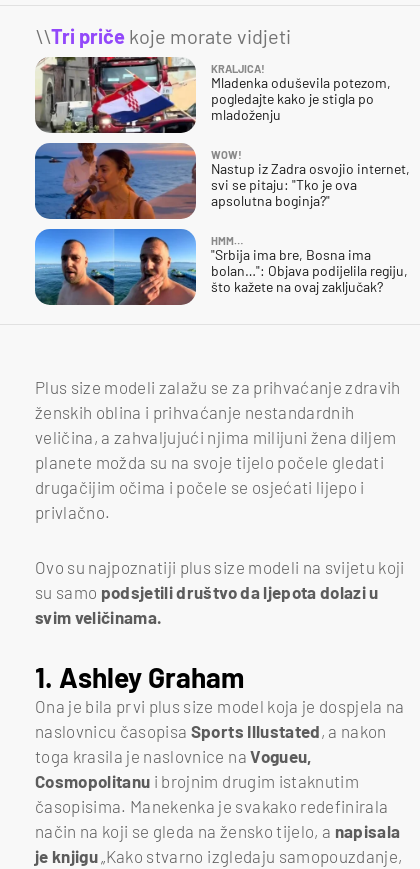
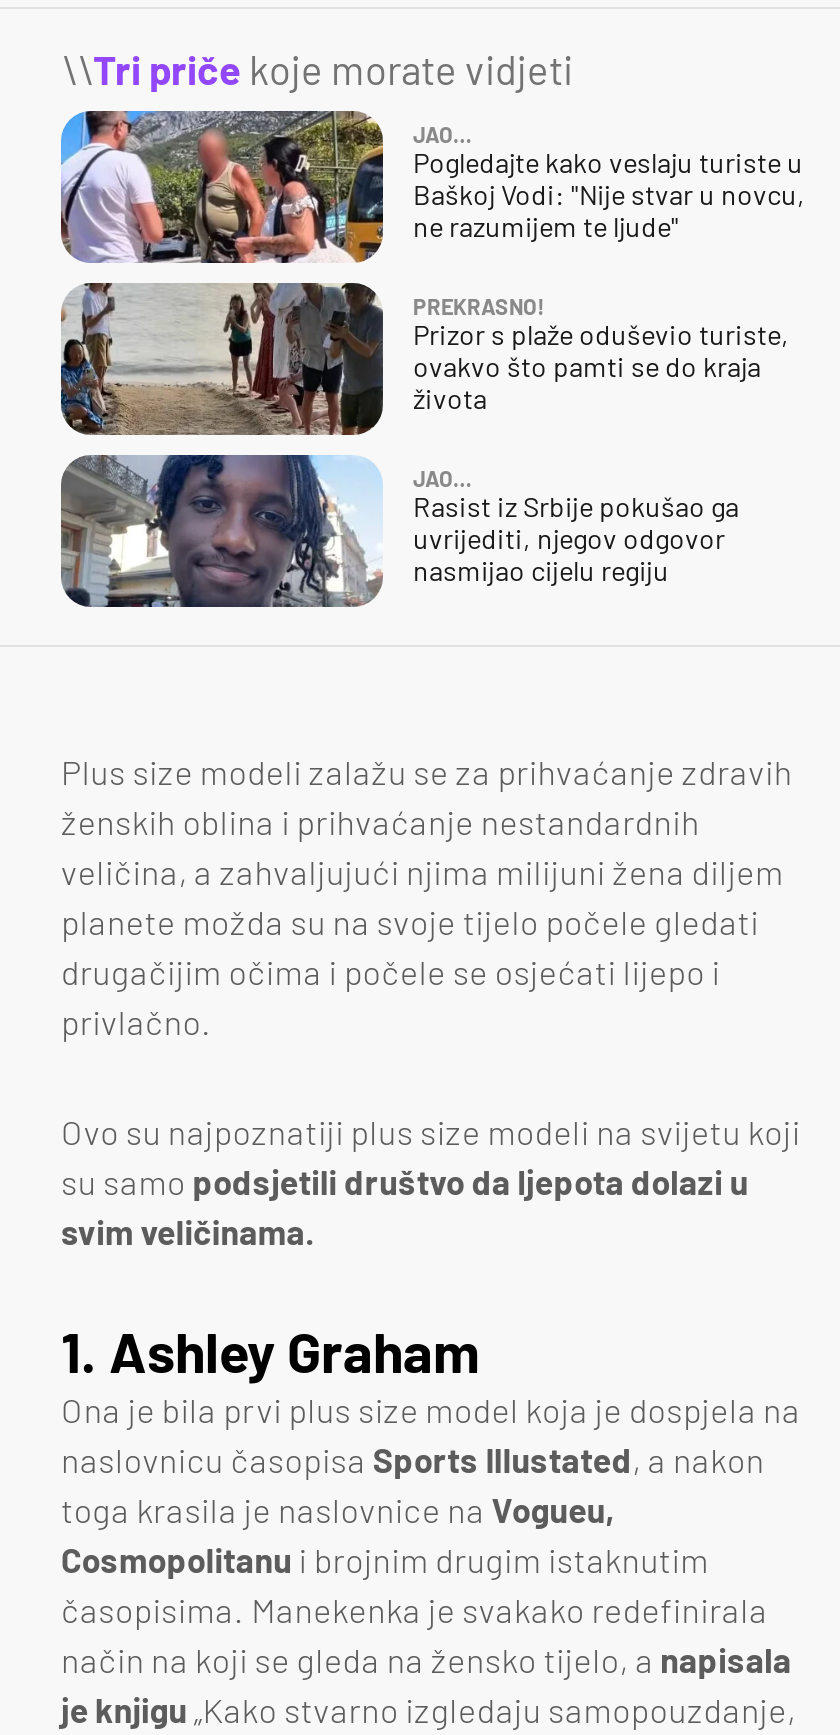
[34,56,391,134] [image] | KRALJICA! | Mladenka oduševila potezom, | pogledajte kako je stigla po | mladoženju -> [59,109,805,265] [image] | JAO… | Pogledajte kako veslaju turiste u | Baškoj Vodi: "Nije stvar u novcu, | ne razumijem te ljude"
[34,142,410,220] [image] | WOW! | Nastup iz Zadra osvojio internet, | svi se pitaju: "Tko je ova | apsolutna boginja?" -> [59,281,789,437] [image] | PREKRASNO! | Prizor s plaže oduševio turiste, | ovakvo što pamti se do kraja | života
[34,228,408,306] [image] | HMM… | "Srbija ima bre, Bosna ima | bolan…": Objava podijelila regiju, | što kažete na ovaj zaključak? -> [59,453,739,609] [image] | JAO… | Rasist iz Srbije pokušao ga | uvrijediti, njegov odgovor | nasmijao cijelu regiju

